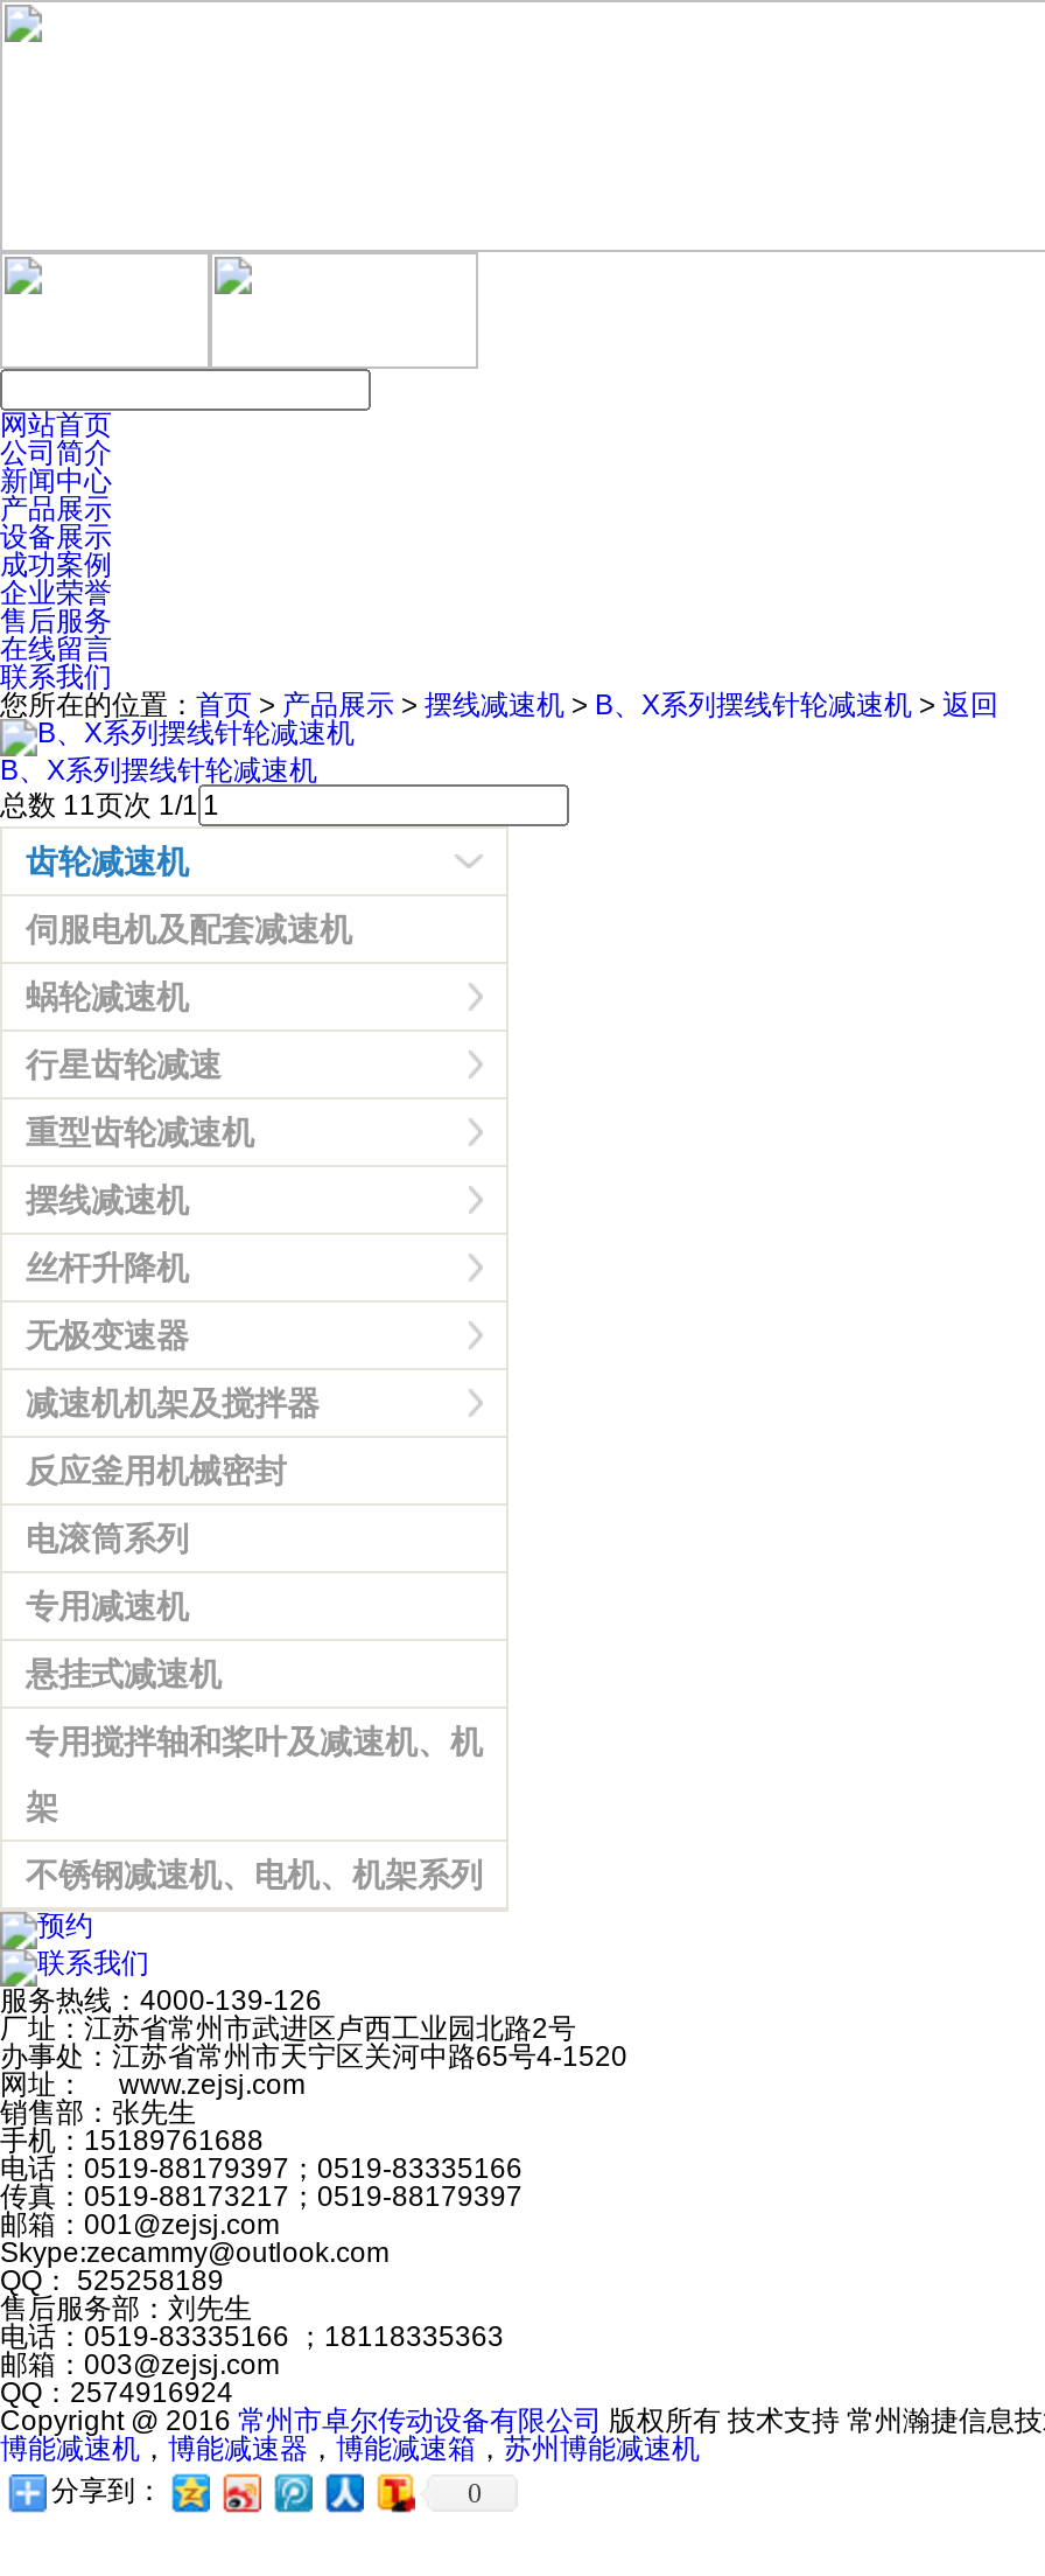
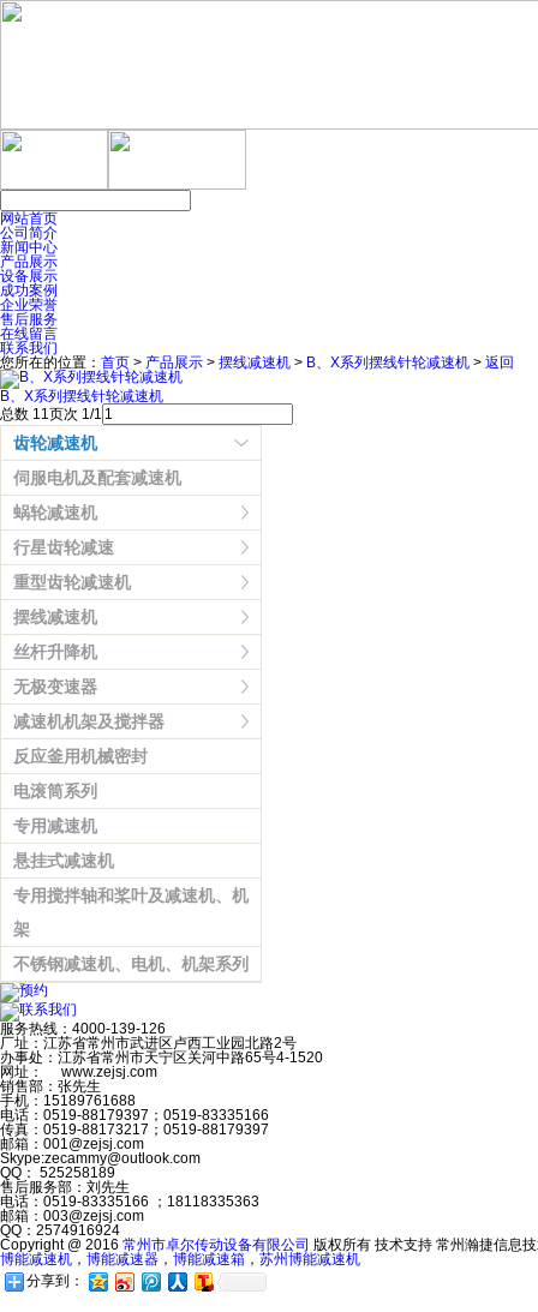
[468,2477,482,2509] 0 -> none

